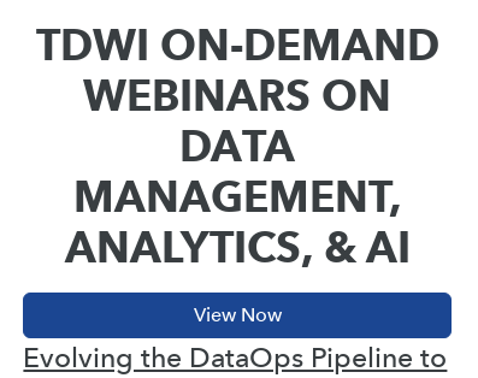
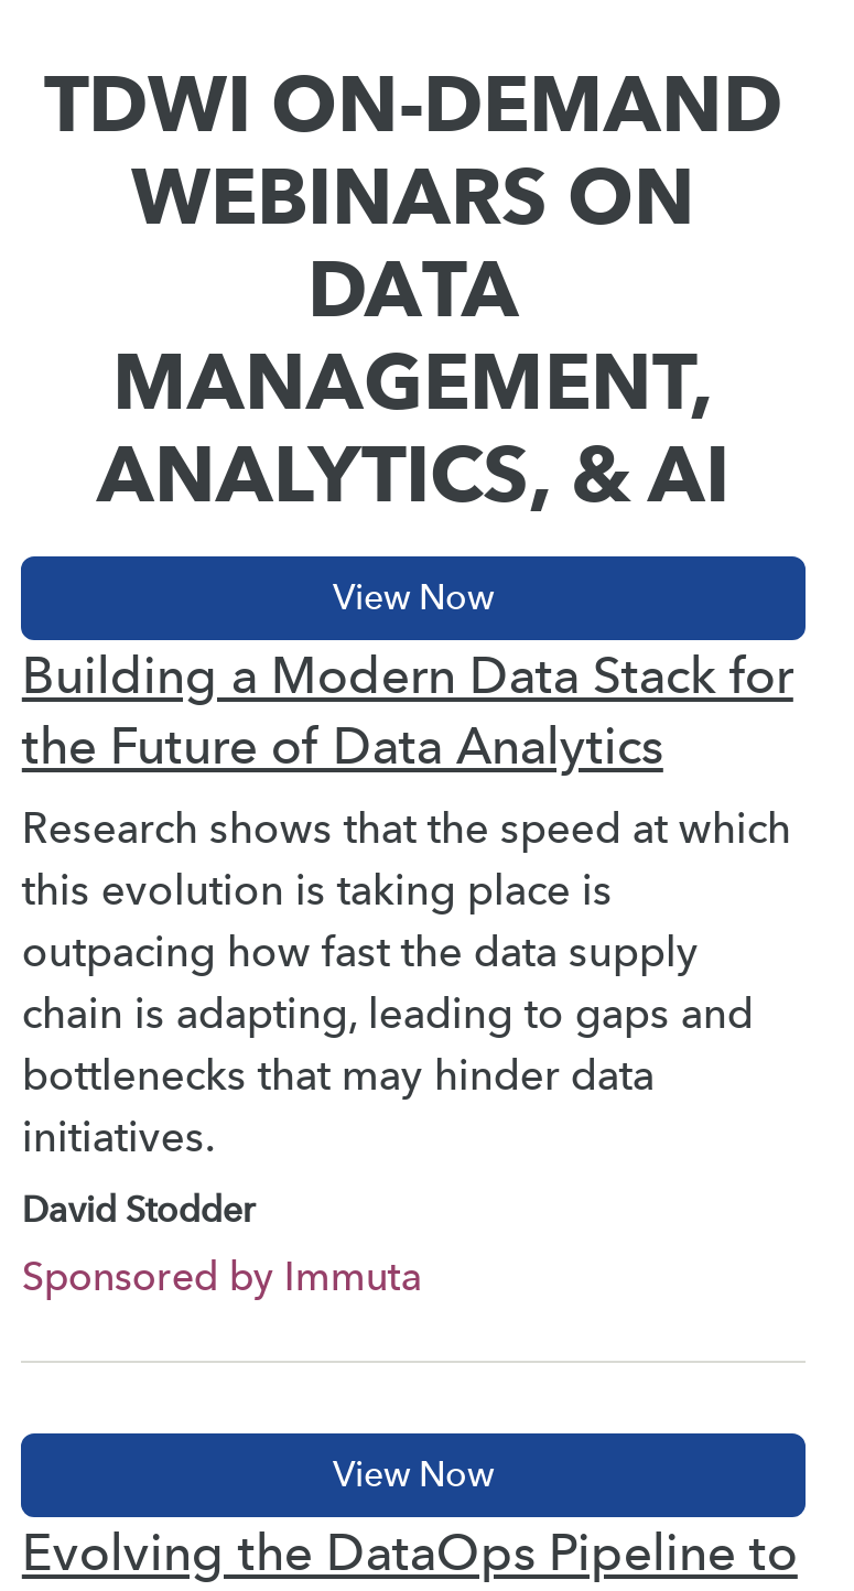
none -> [22,644,793,1301] Building a Modern Data Stack for | the Future of Data Analytics | Research shows that the speed at which | this evolution is taking place is | outpacing how fast the data supply | chain is adapting, leading to gaps and | bottlenecks that may hinder data | initiatives. | David Stodder | Sponsored by Immuta

